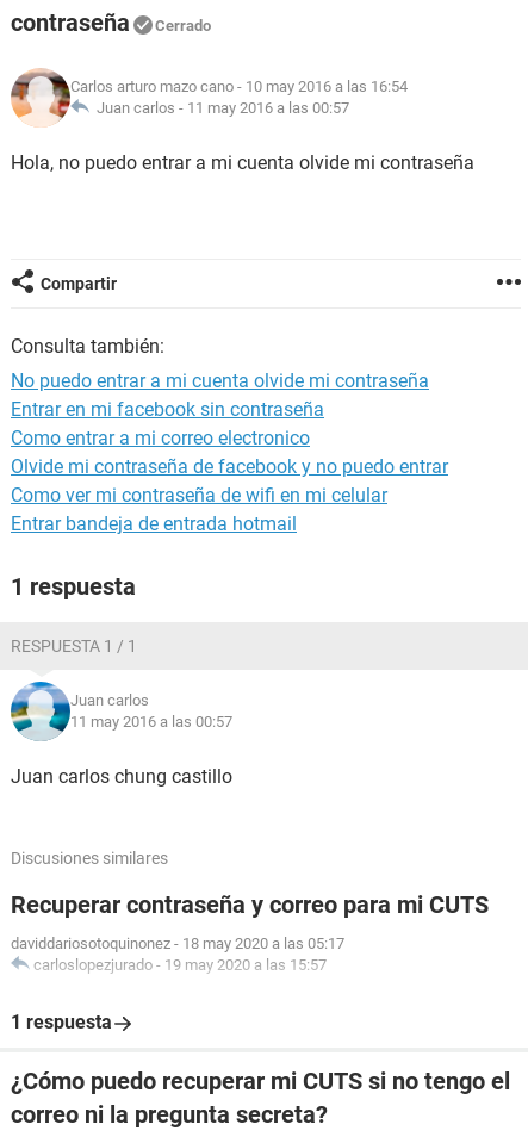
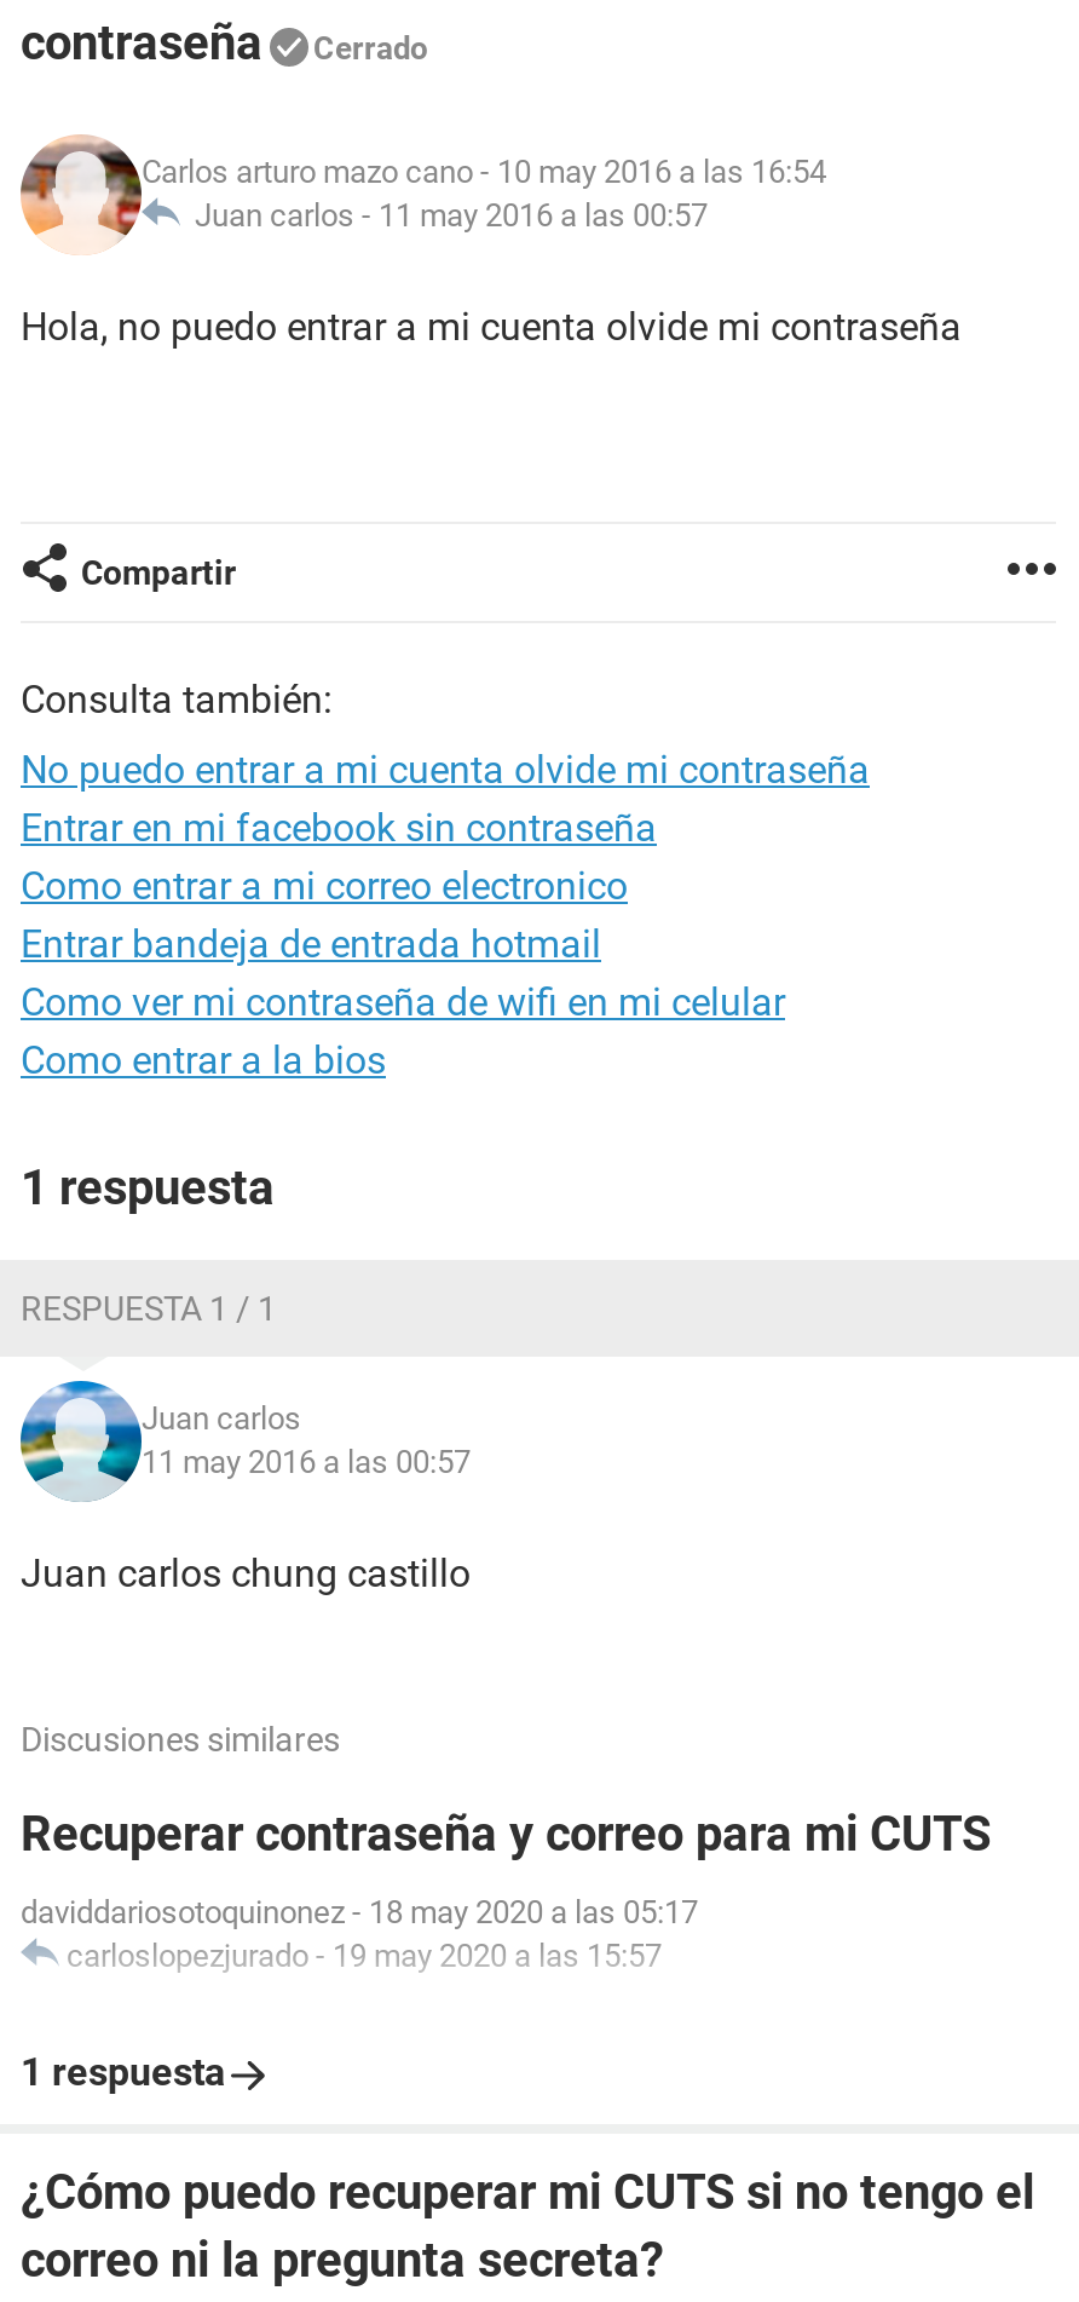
[11,455,448,478] Olvide mi contraseña de facebook y no puedo entrar -> none
moved [11,512,297,535] -> [21,921,601,967]: Entrar bandeja de entrada hotmail
none -> [21,1037,386,1083] Como entrar a la bios

